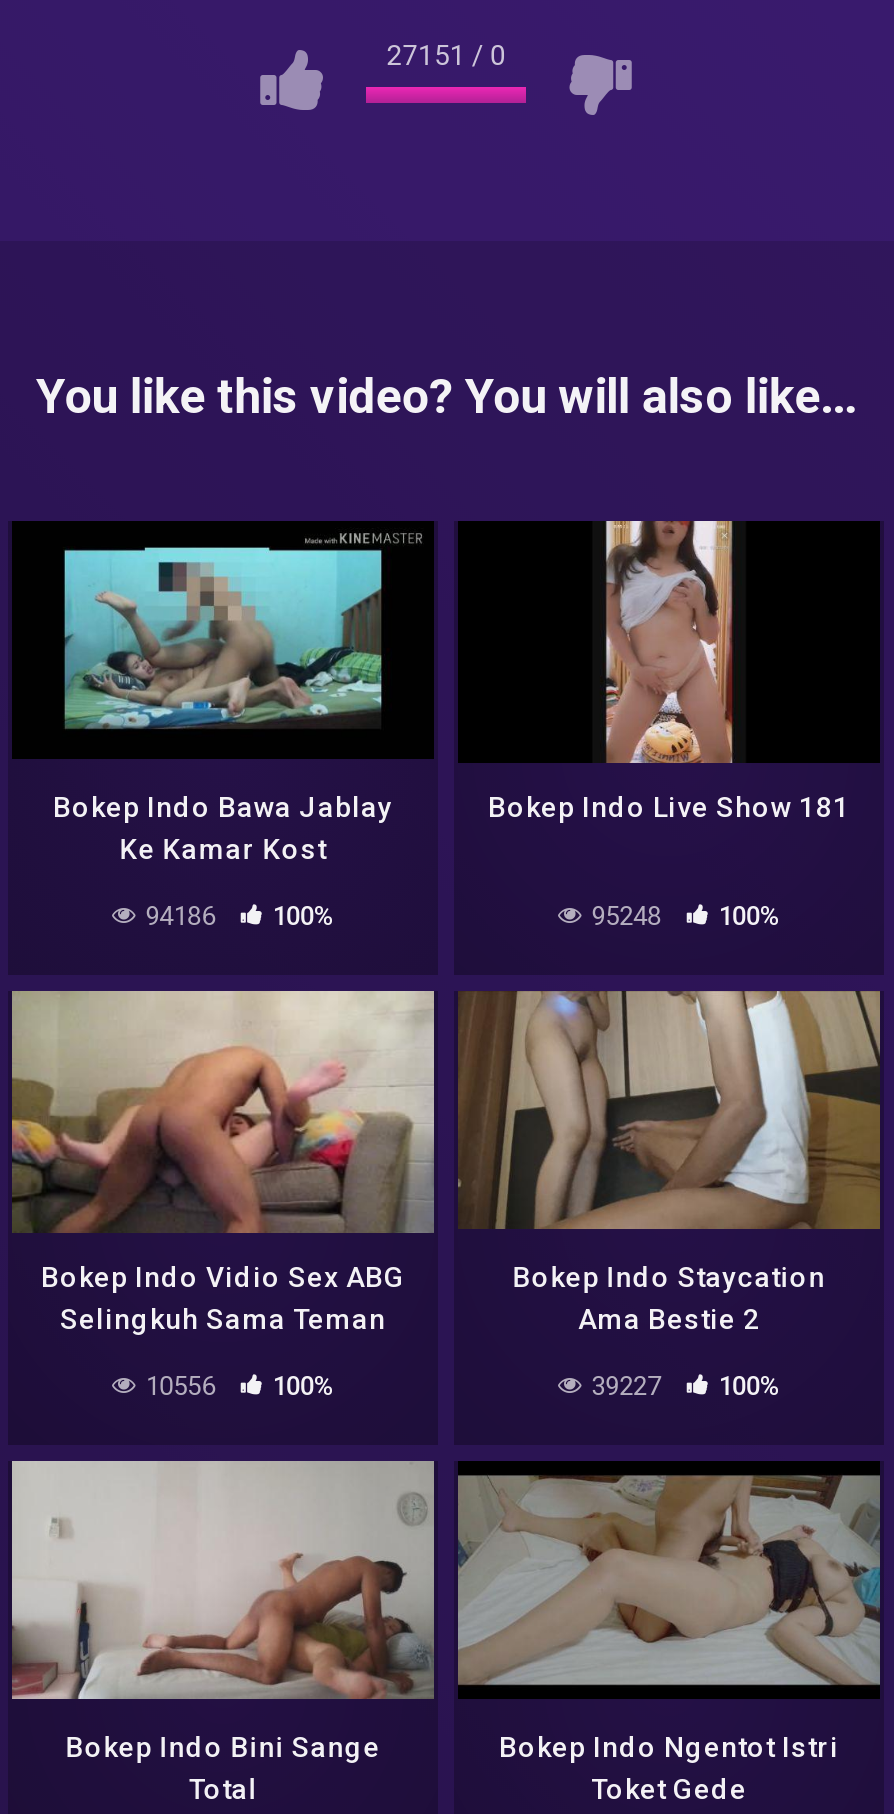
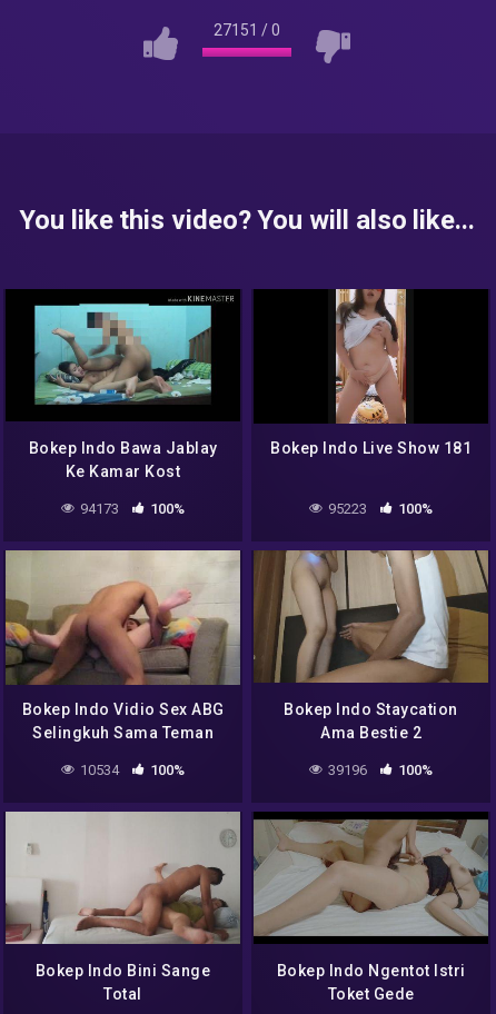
[140,901,334,931] 94186 100% -> [77,501,185,517] 94173 100%
[586,901,780,931] 95248 100% -> [325,501,433,517] 95223 100%
[140,1372,334,1402] 10556 100% -> [77,762,185,779] 10534 100%
[586,1372,780,1402] 39227 100% -> [325,762,433,779] 39196 100%

